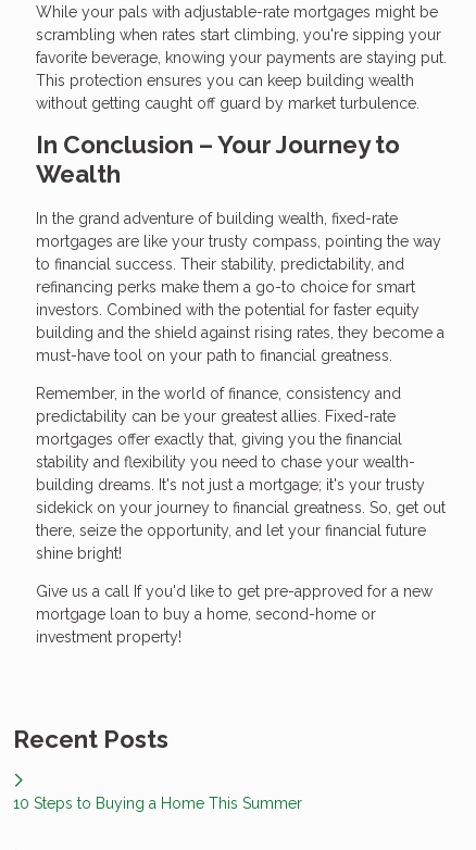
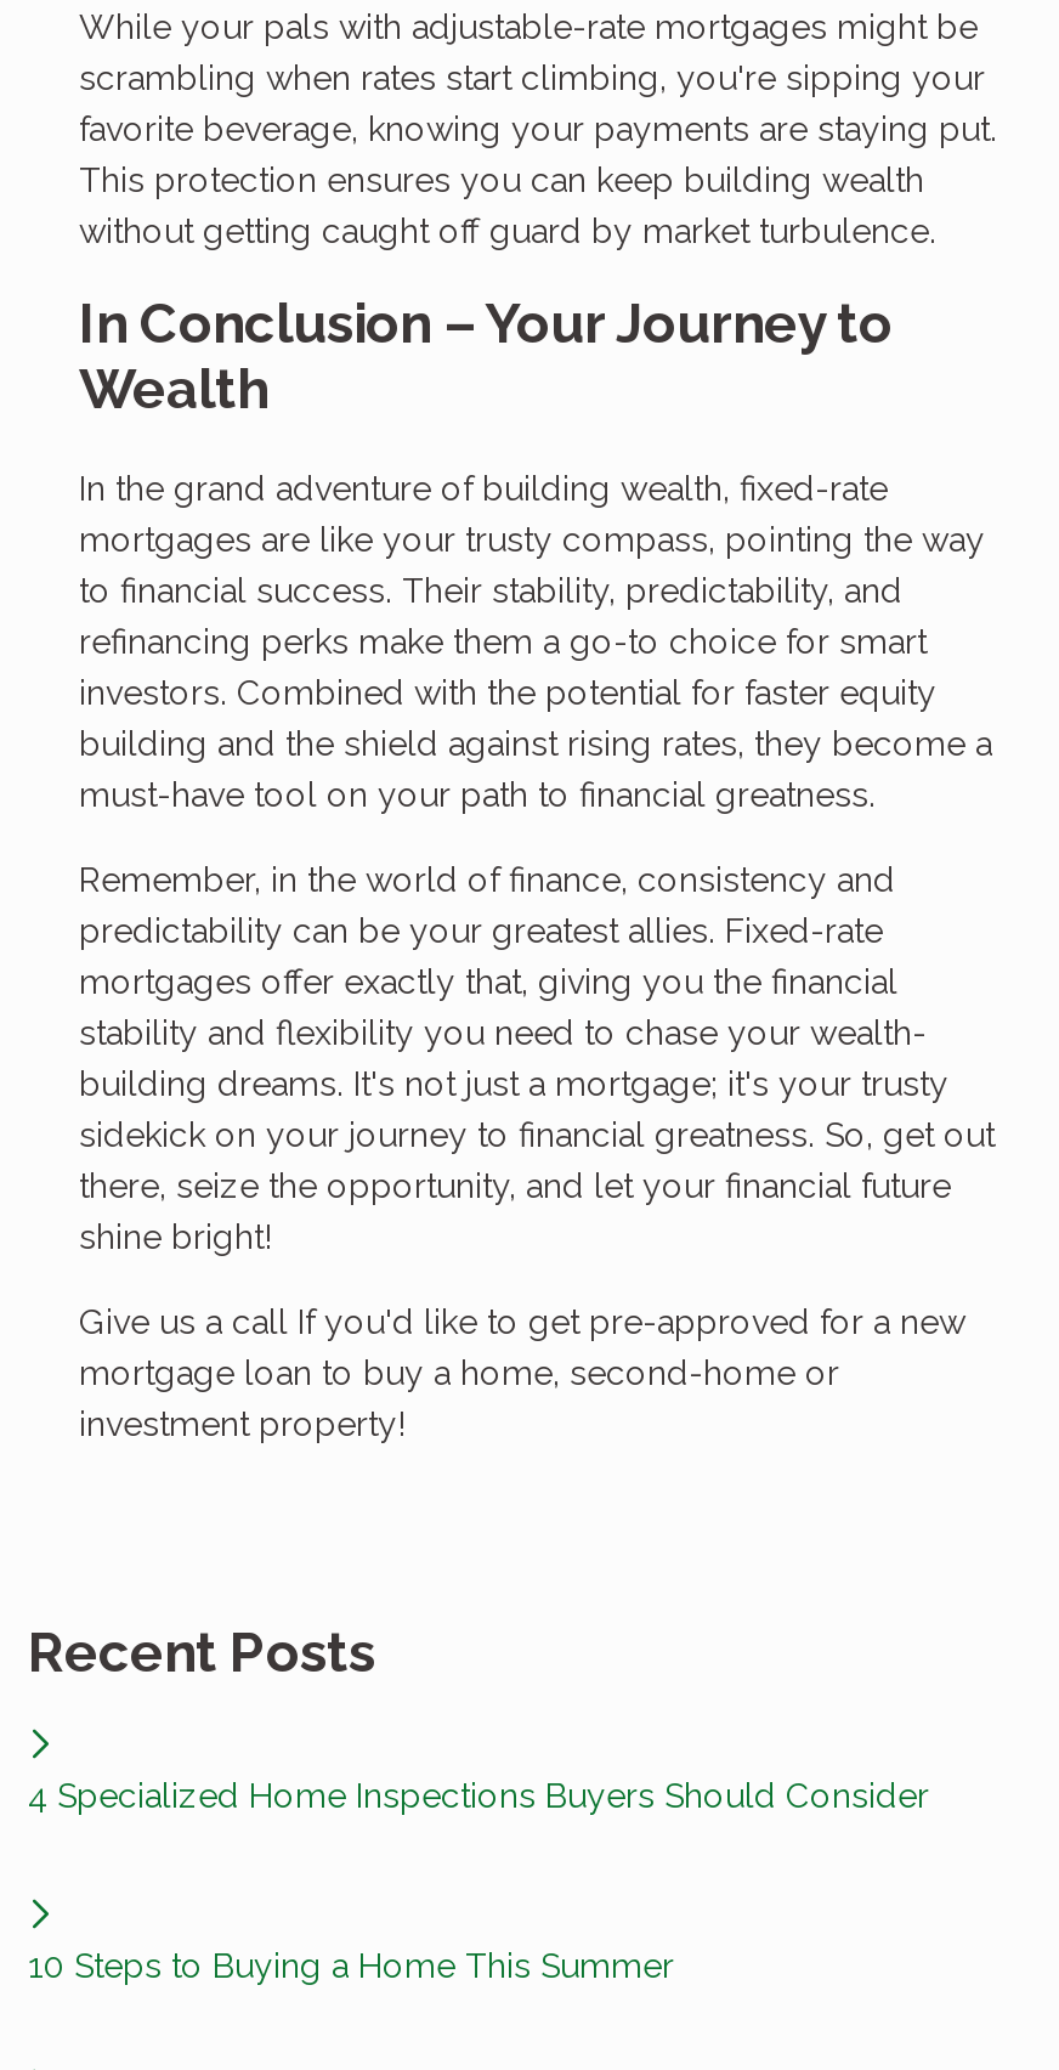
none -> [28,1776,929,1815] 4 Specialized Home Inspections Buyers Should Consider

